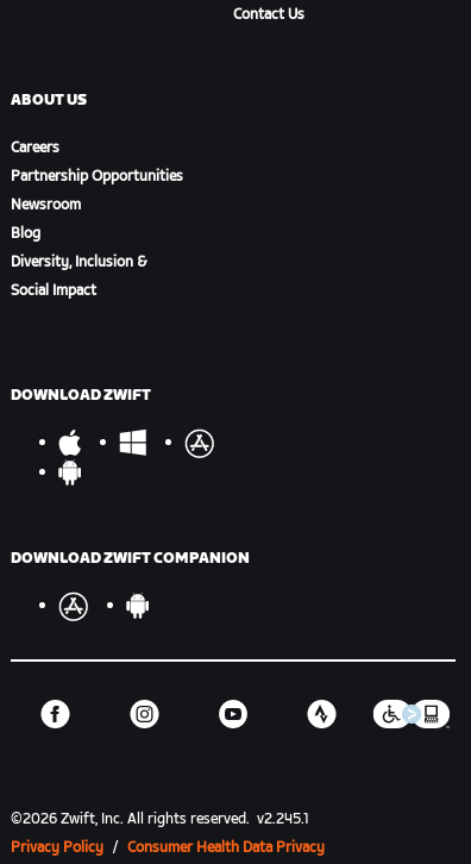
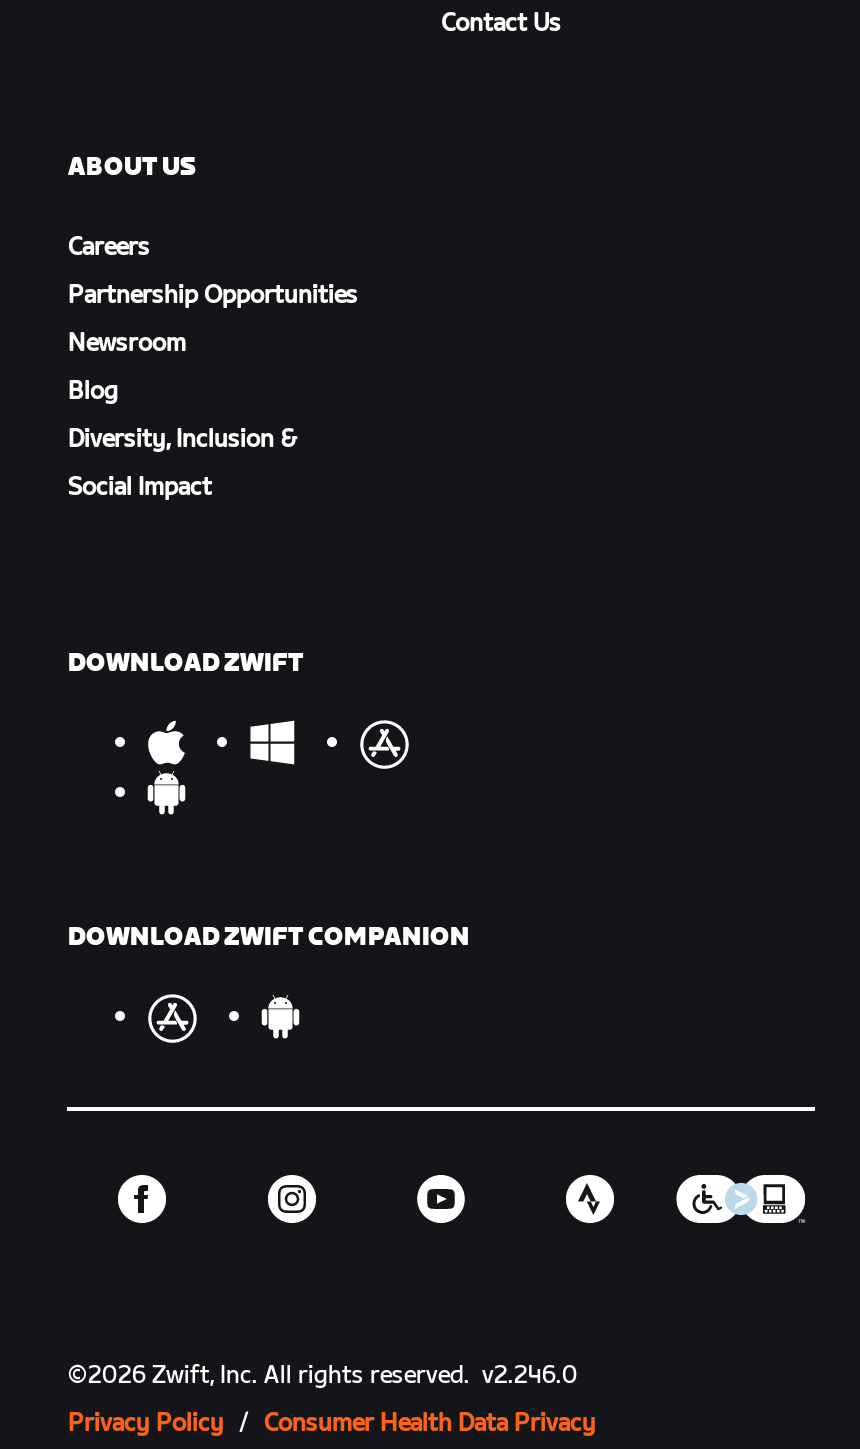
[11,810,310,828] ©2026 Zwift, Inc. All rights reserved. v2.245.1 -> [68,1360,578,1390] ©2026 Zwift, Inc. All rights reserved. v2.246.0

